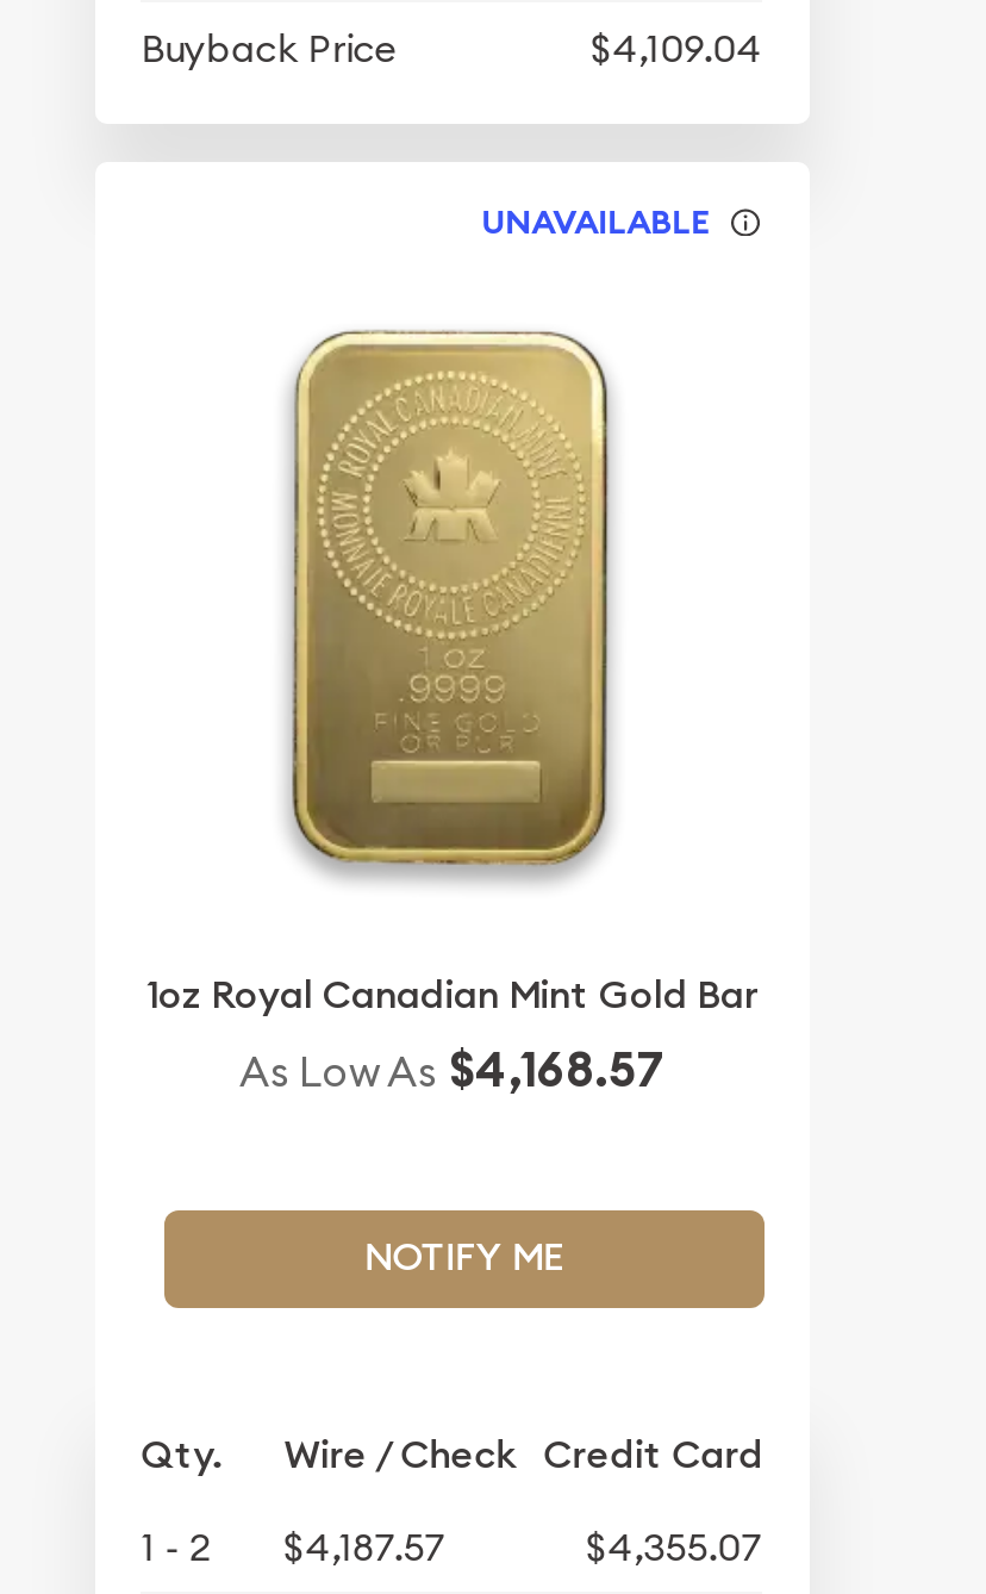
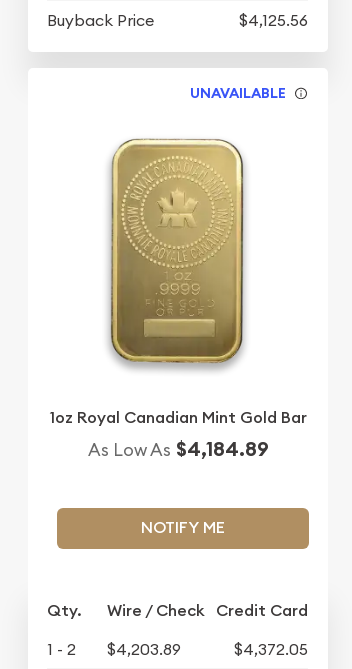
[591,24,763,71] $4,109.04 -> [239,10,308,30] $4,125.56
[239,1038,666,1100] As Low As $4,168.57 -> [87,436,268,462] As Low As $4,184.89
[141,1522,446,1570] 1 - 2 $4,187.57 -> [47,639,181,659] 1 - 2 $4,203.89
[586,1522,763,1570] $4,355.07 -> [234,639,308,659] $4,372.05

